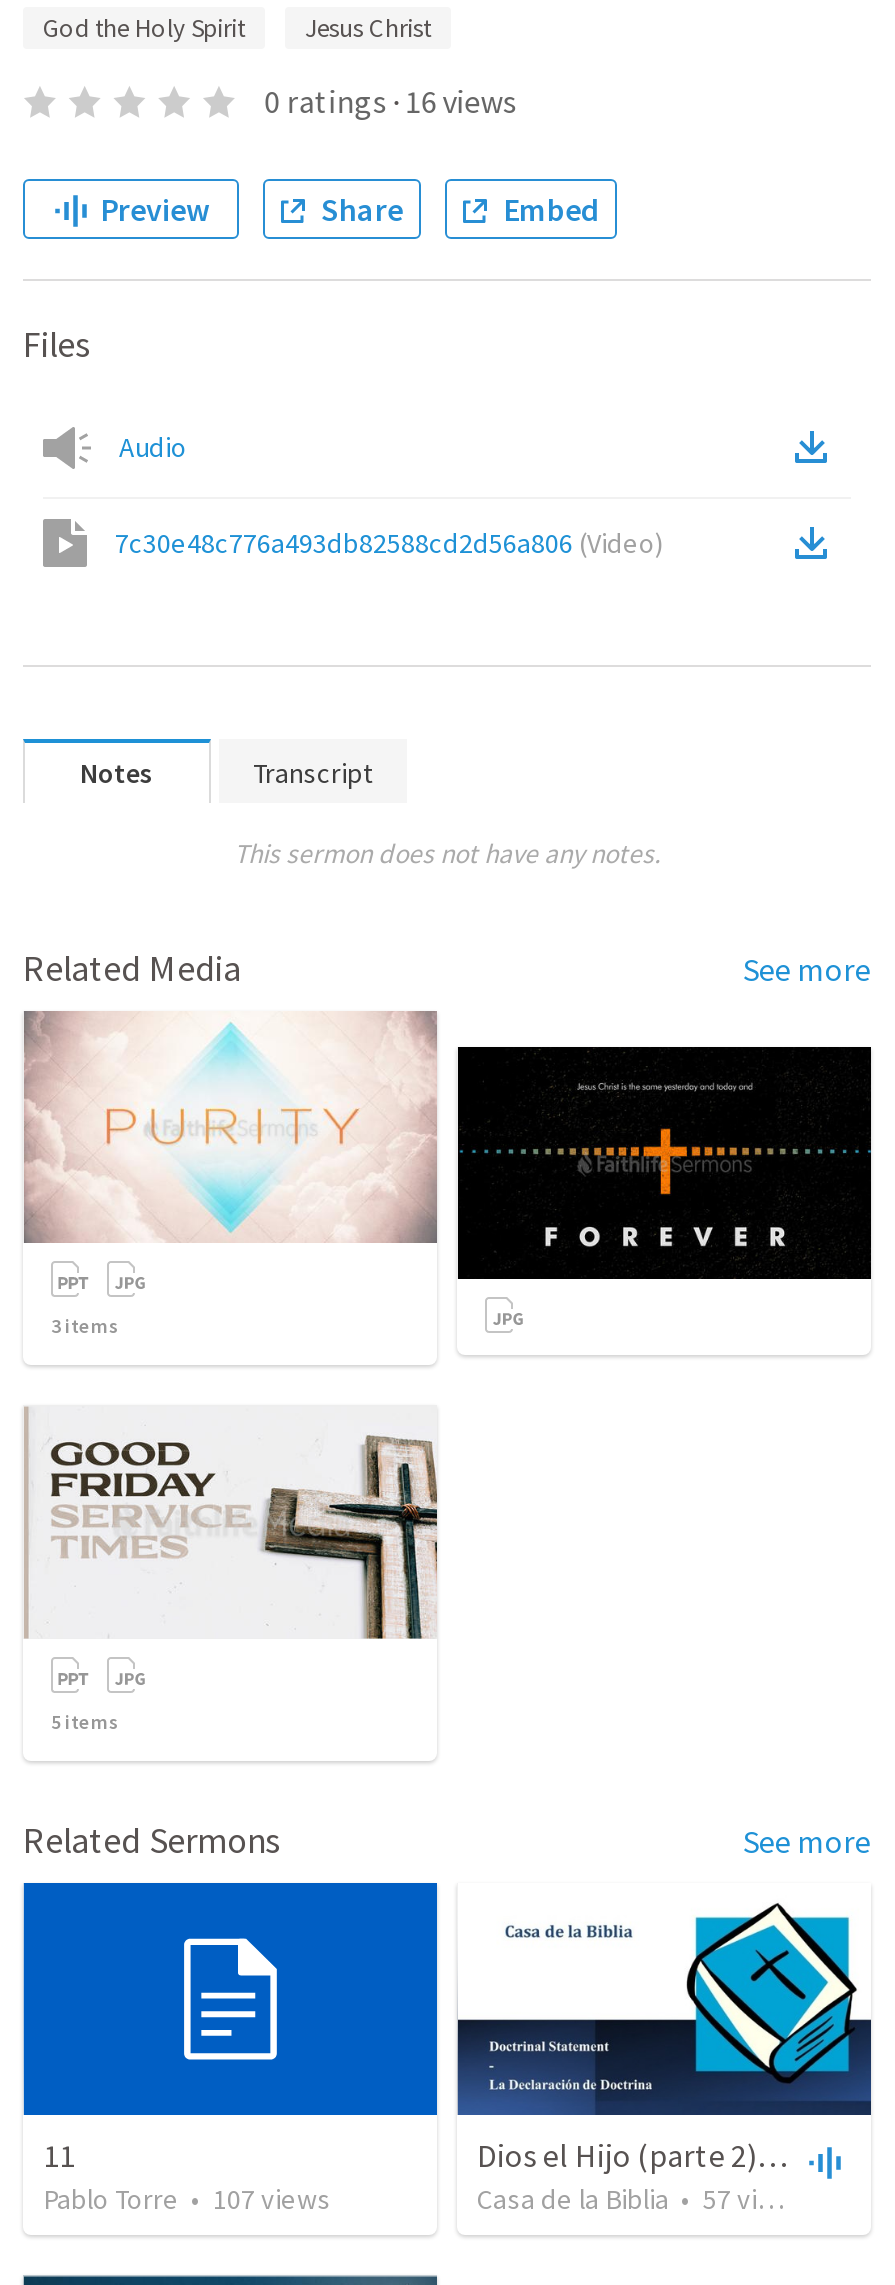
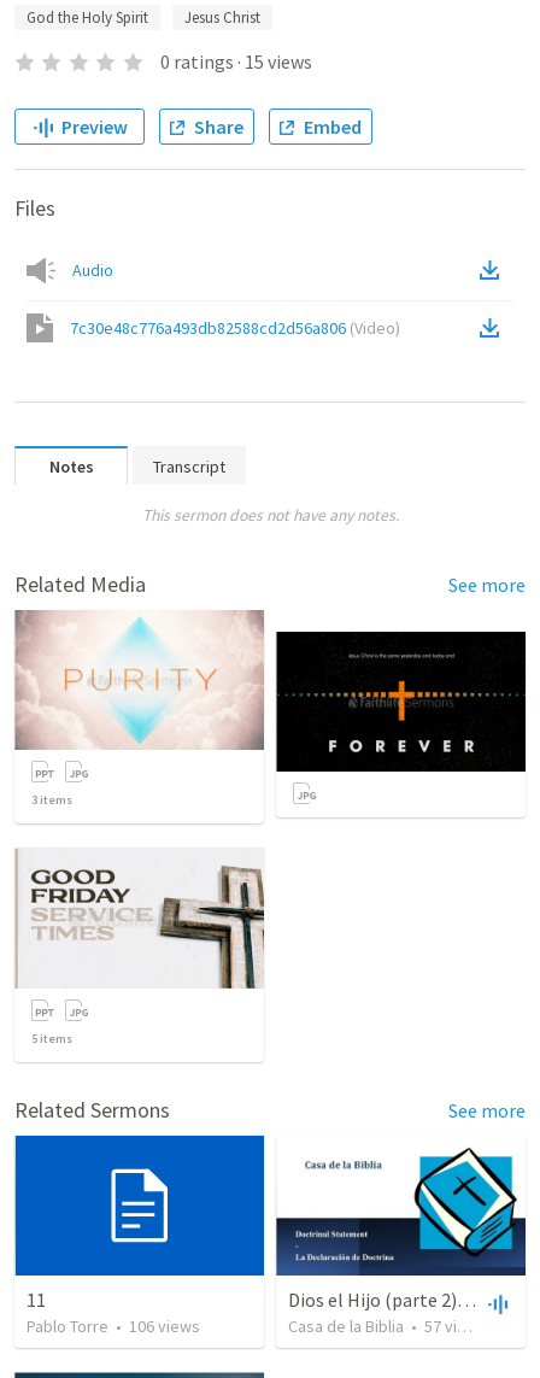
[264,81,516,121] 0 ratings · 16 views -> [160,49,312,74] 0 ratings · 15 views
[43,2182,331,2218] Pablo Torre • 107 views -> [27,1316,200,1337] Pablo Torre • 106 views

